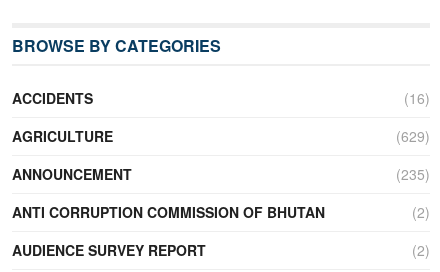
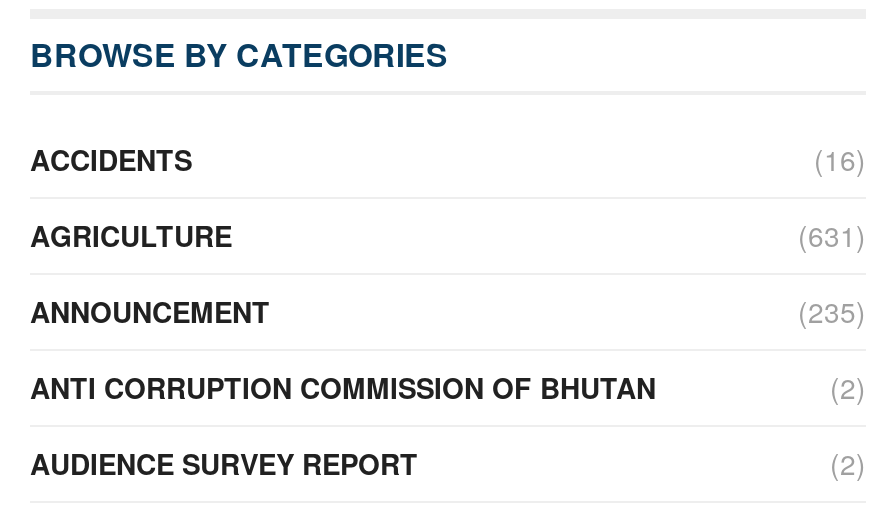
[396,126,430,146] (629) -> [798,214,866,254] (631)

